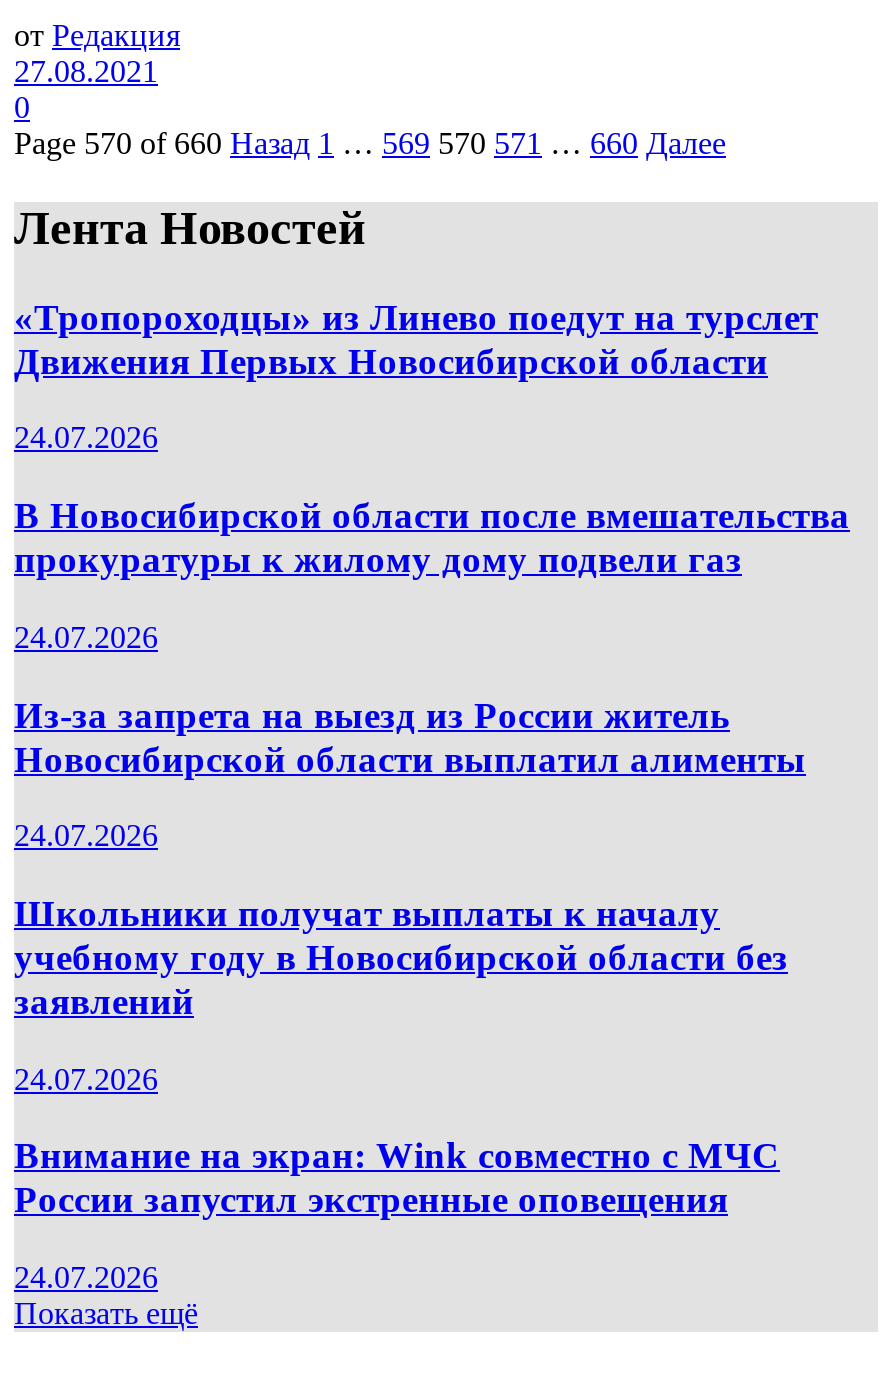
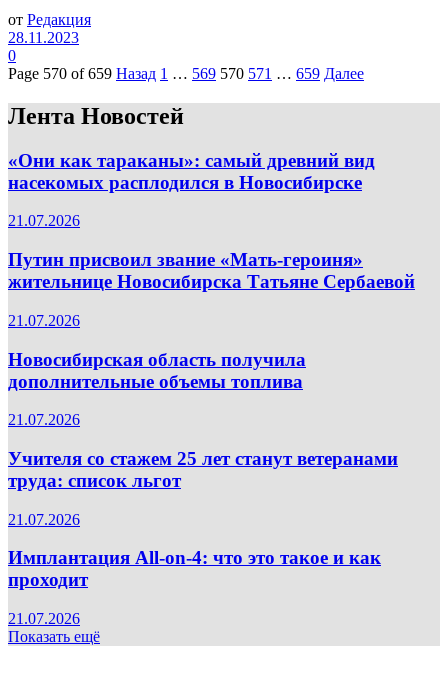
[14,54,158,88] 27.08.2021 -> [8,29,79,46] 28.11.2023
[14,126,726,160] Page 570 of 660 Назад 1 … 569 570 571 … 660 Далее -> [8,65,364,82] Page 570 of 659 Назад 1 … 569 570 571 … 659 Далее
[14,295,818,381] «Тропороходцы» из Линево поедут на турслет | Движения Первых Новосибирской области -> [8,150,375,193] «Они как тараканы»: самый древний вид | насекомых расплодился в Новосибирске
[14,421,158,455] 24.07.2026 -> [8,212,80,229] 21.07.2026
[14,494,850,580] В Новосибирской области после вмешательства | прокуратуры к жилому дому подвели газ -> [8,249,415,292] Путин присвоил звание «Мать-героиня» | жительнице Новосибирска Татьяне Сербаевой
[14,620,158,654] 24.07.2026 -> [8,312,80,329] 21.07.2026
[14,693,806,779] Из-за запрета на выезд из России житель | Новосибирской области выплатил алименты -> [8,349,306,392] Новосибирская область получила | дополнительные объемы топлива
[14,819,158,853] 24.07.2026 -> [8,411,80,428] 21.07.2026
[14,892,788,1022] Школьники получат выплаты к началу | учебному году в Новосибирской области без | заявлений -> [8,448,398,491] Учителя со стажем 25 лет станут ветеранами | труда: список льгот
[14,1061,158,1095] 24.07.2026 -> [8,511,80,528] 21.07.2026
[14,1135,780,1221] Внимание на экран: Wink совместно с МЧС | России запустил экстренные оповещения -> [8,547,381,590] Имплантация All-on-4: что это такое и как | проходит
[14,1260,158,1294] 24.07.2026 -> [8,610,80,627] 21.07.2026

